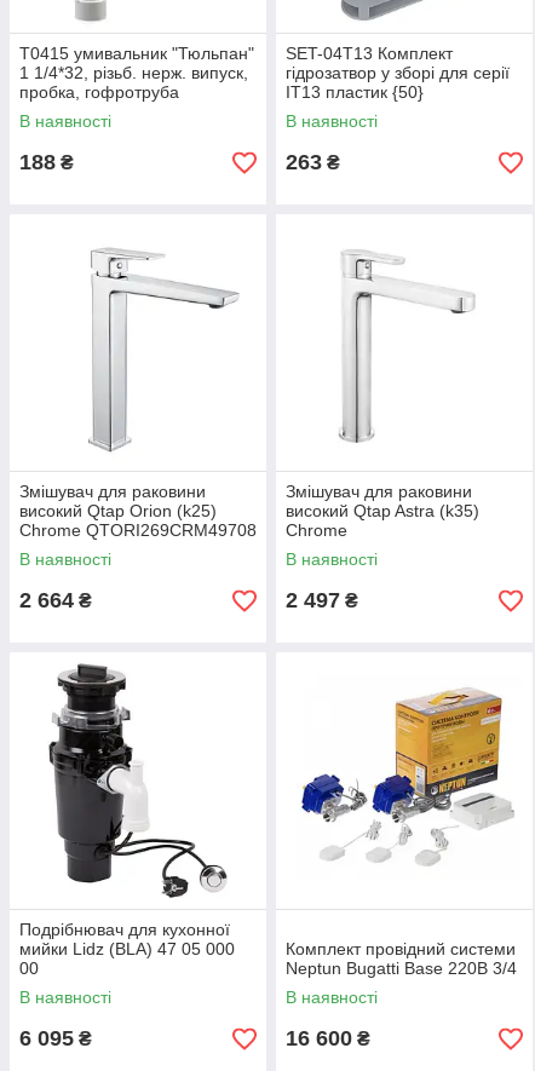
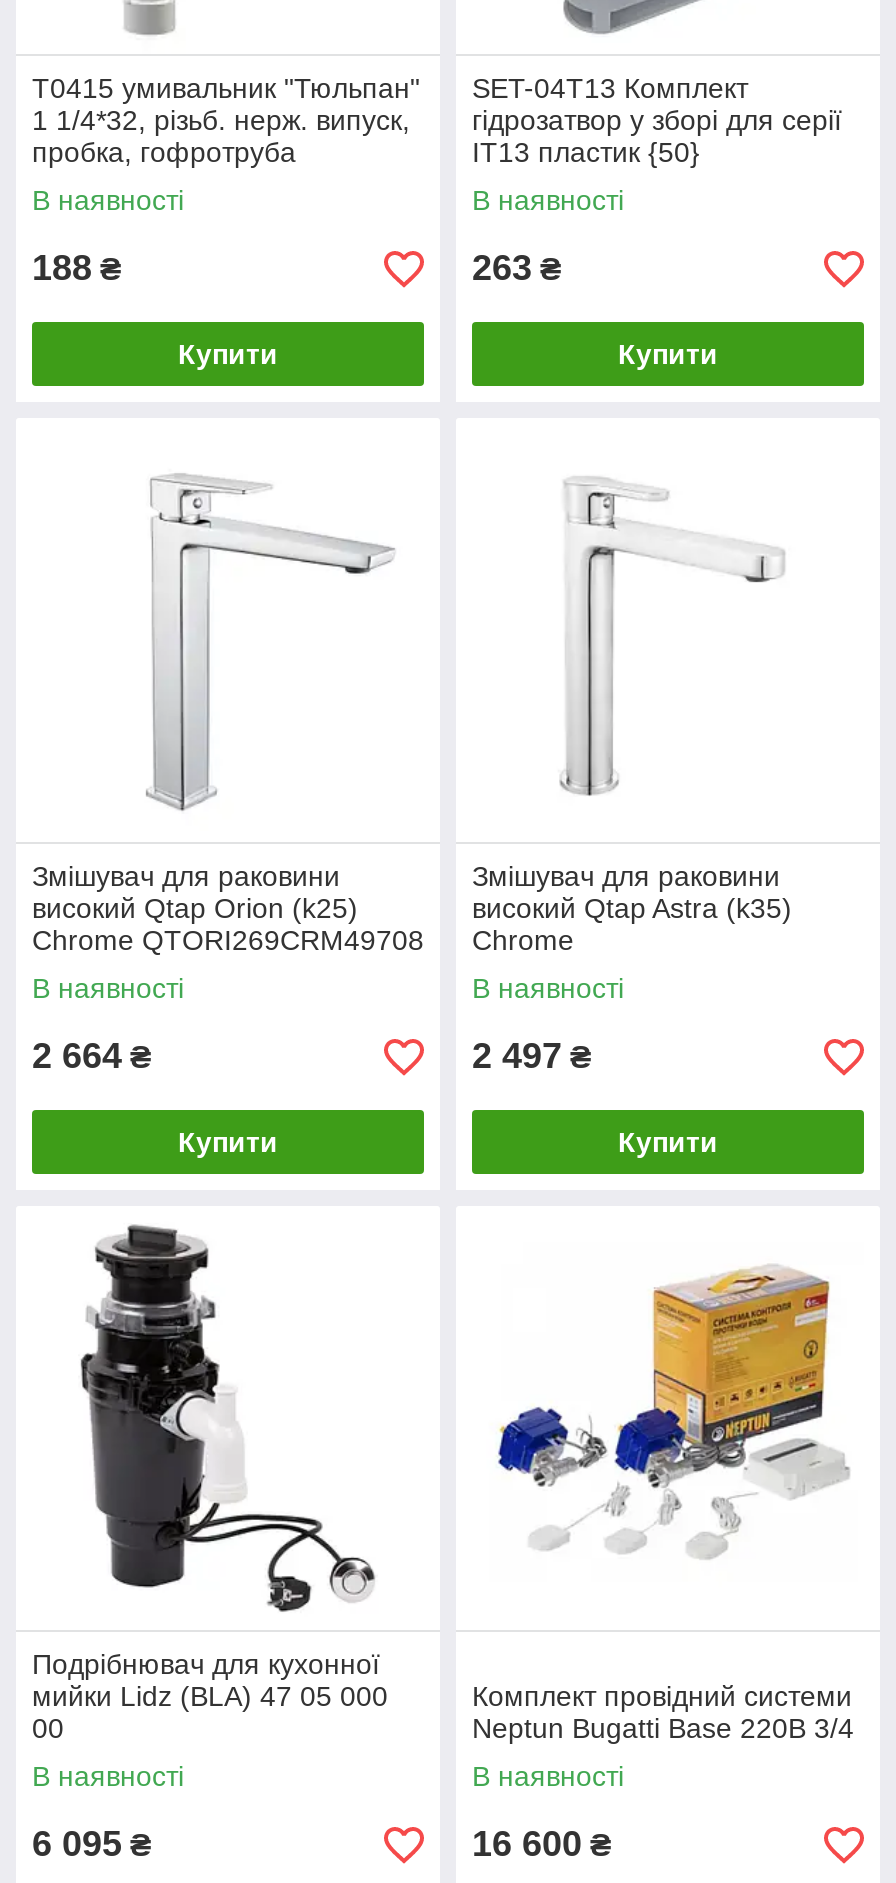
none -> [178,338,278,370] Купити
none -> [618,338,718,370] Купити
none -> [178,1126,278,1158] Купити
none -> [618,1126,718,1158] Купити

